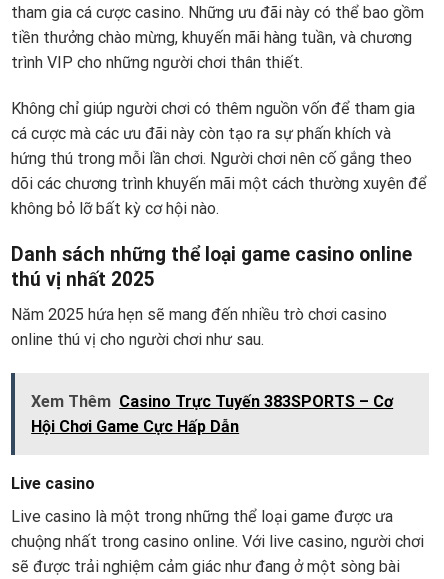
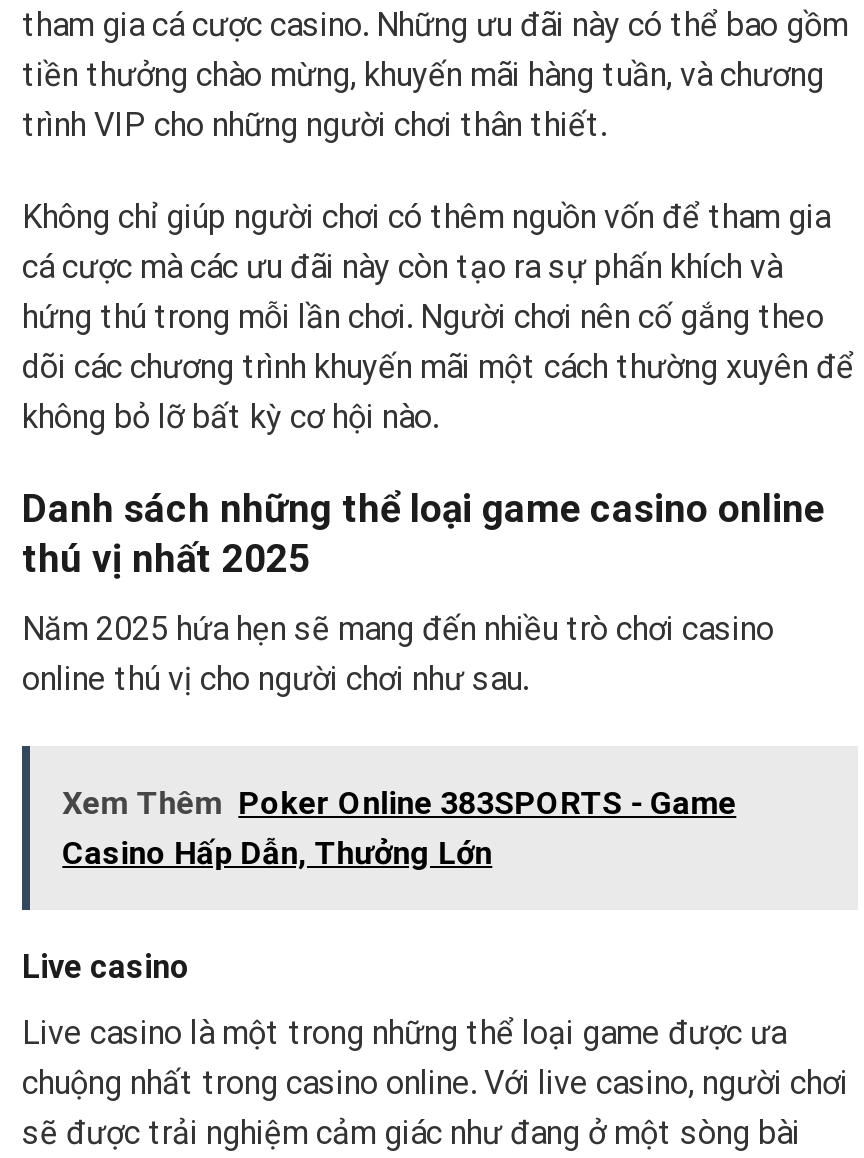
[31,392,393,436] Xem Thêm Casino Trực Tuyến 383SPORTS – Cơ | Hội Chơi Game Cực Hấp Dẫn -> [62,783,736,871] Xem Thêm Poker Online 383SPORTS - Game | Casino Hấp Dẫn, Thưởng Lớn

